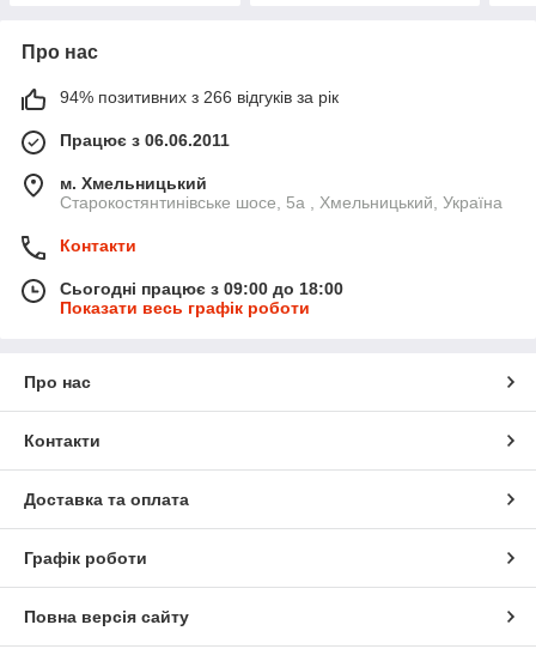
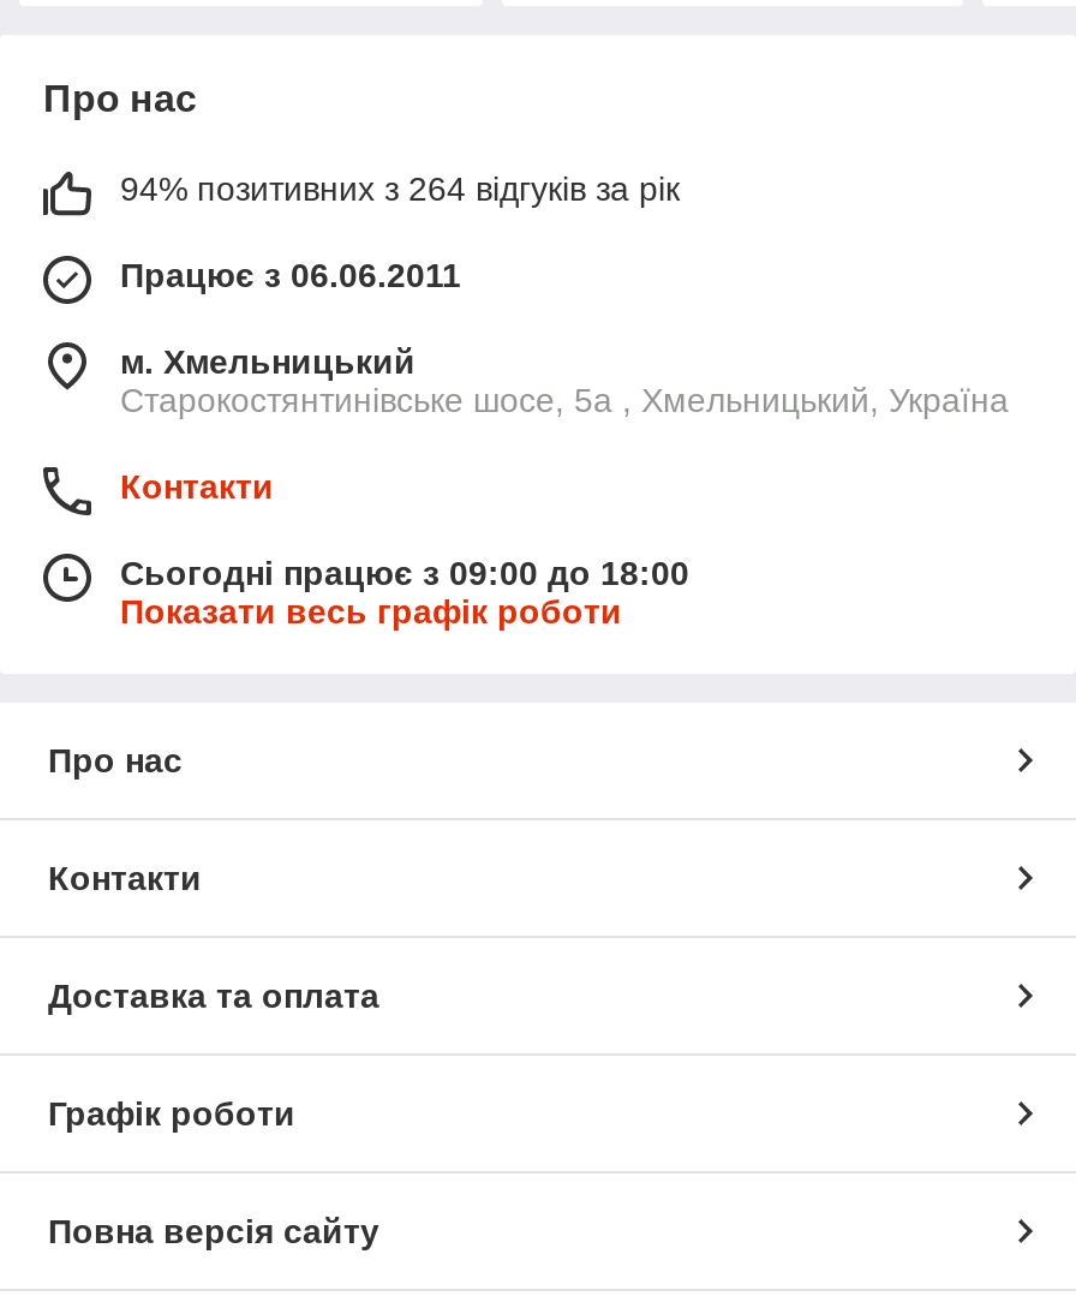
[60,87,339,106] 94% позитивних з 266 відгуків за рік -> [120,169,680,207] 94% позитивних з 264 відгуків за рік

